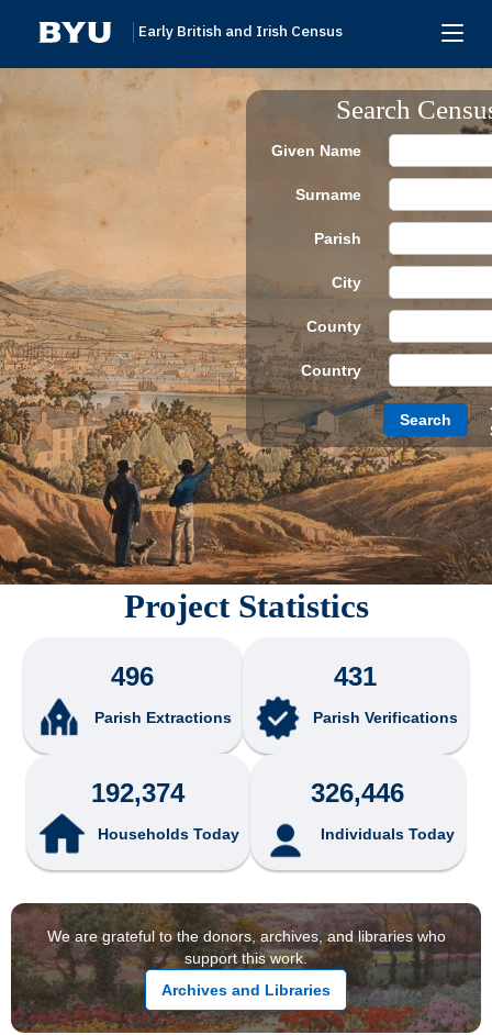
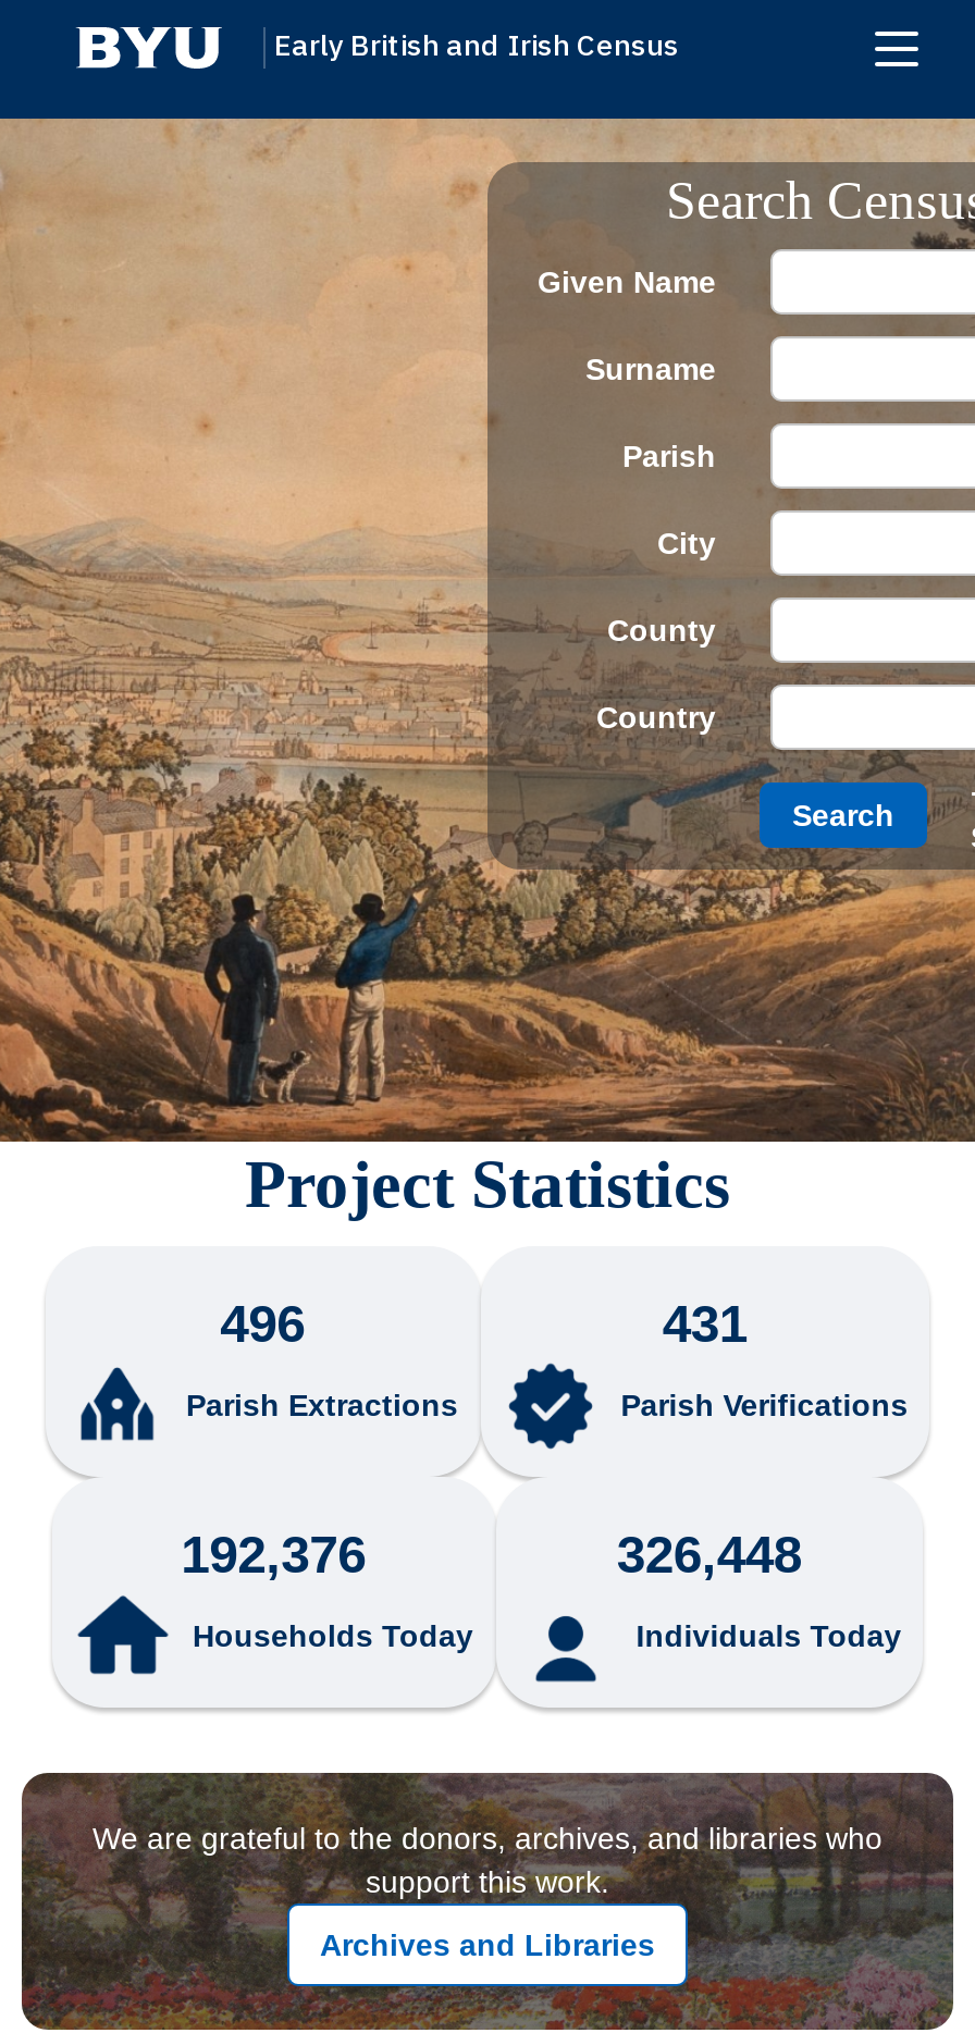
[91,778,185,807] 192,374 -> [181,1524,366,1583] 192,376
[311,778,405,807] 326,446 -> [617,1524,802,1583] 326,448

